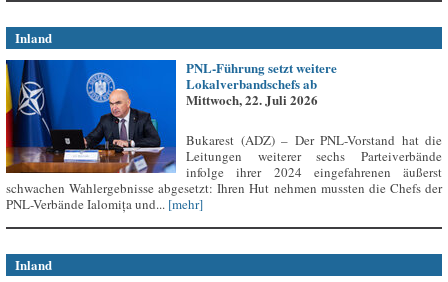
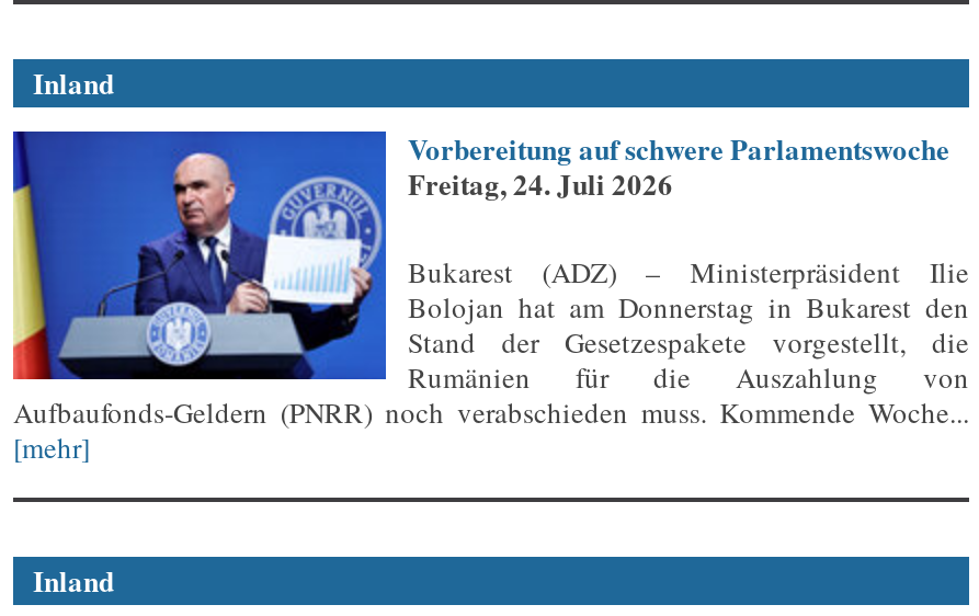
[5,59,442,213] [image] | Bukarest (ADZ) – Der PNL-Vorstand hat die | Leitungen weiterer sechs Parteiverbände | infolge ihrer 2024 eingefahrenen äußerst | schwachen Wahlergebnisse abgesetzt: Ihren Hut nehmen mussten die Chefs der | PNL-Verbände Ialomița und... [mehr] -> [11,132,969,467] [image] | Bukarest (ADZ) – Ministerpräsident Ilie | Bolojan hat am Donnerstag in Bukarest den | Stand der Gesetzespakete vorgestellt, die | Rumänien für die Auszahlung von | Aufbaufonds-Geldern (PNRR) noch verabschieden muss. Kommende Woche... | [mehr]
[186,58,337,109] PNL-Führung setzt weitere | Lokalverbandschefs ab | Mittwoch, 22. Juli 2026 -> [408,127,949,204] Vorbereitung auf schwere Parlamentswoche | Freitag, 24. Juli 2026

